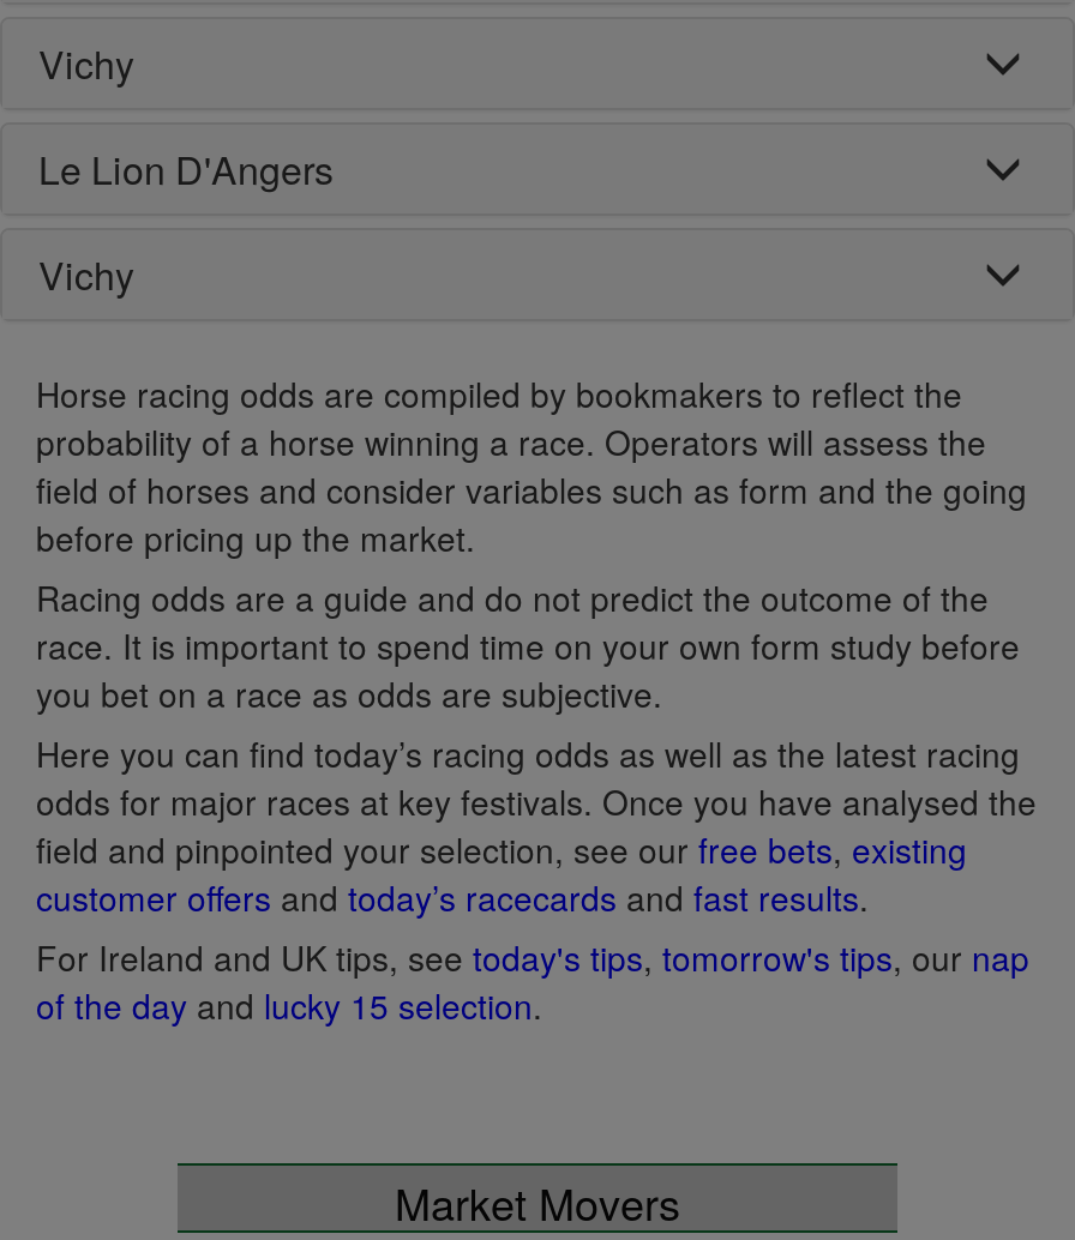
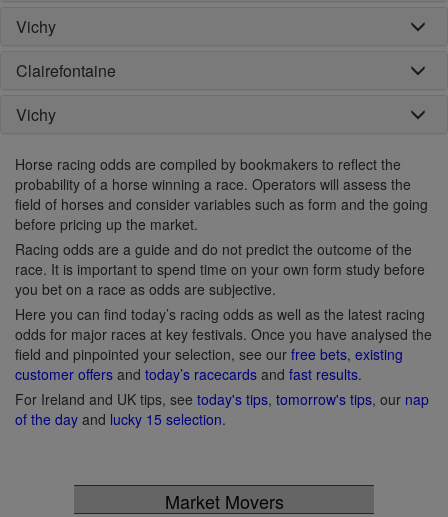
[38,142,334,197] Le Lion D'Angers -> [16,59,116,82] Clairefontaine

